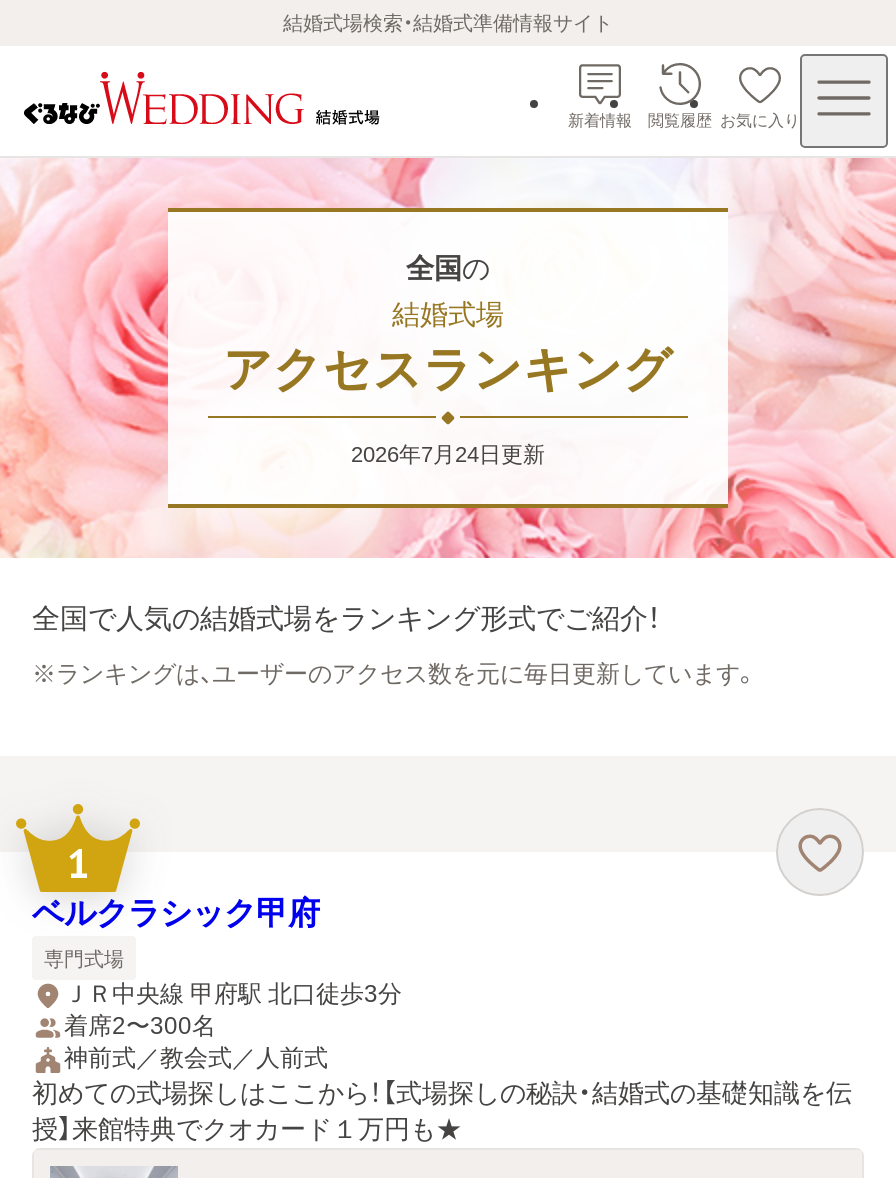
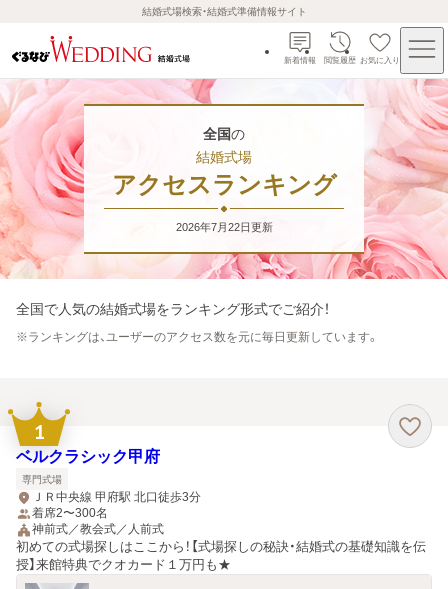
[351,441,545,465] 2026年7月24日更新 -> [175,220,272,232] 2026年7月22日更新

